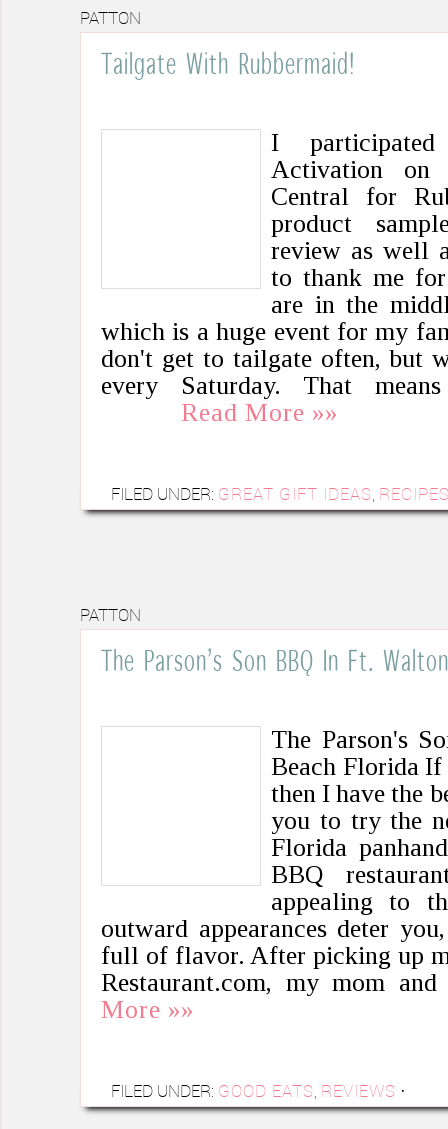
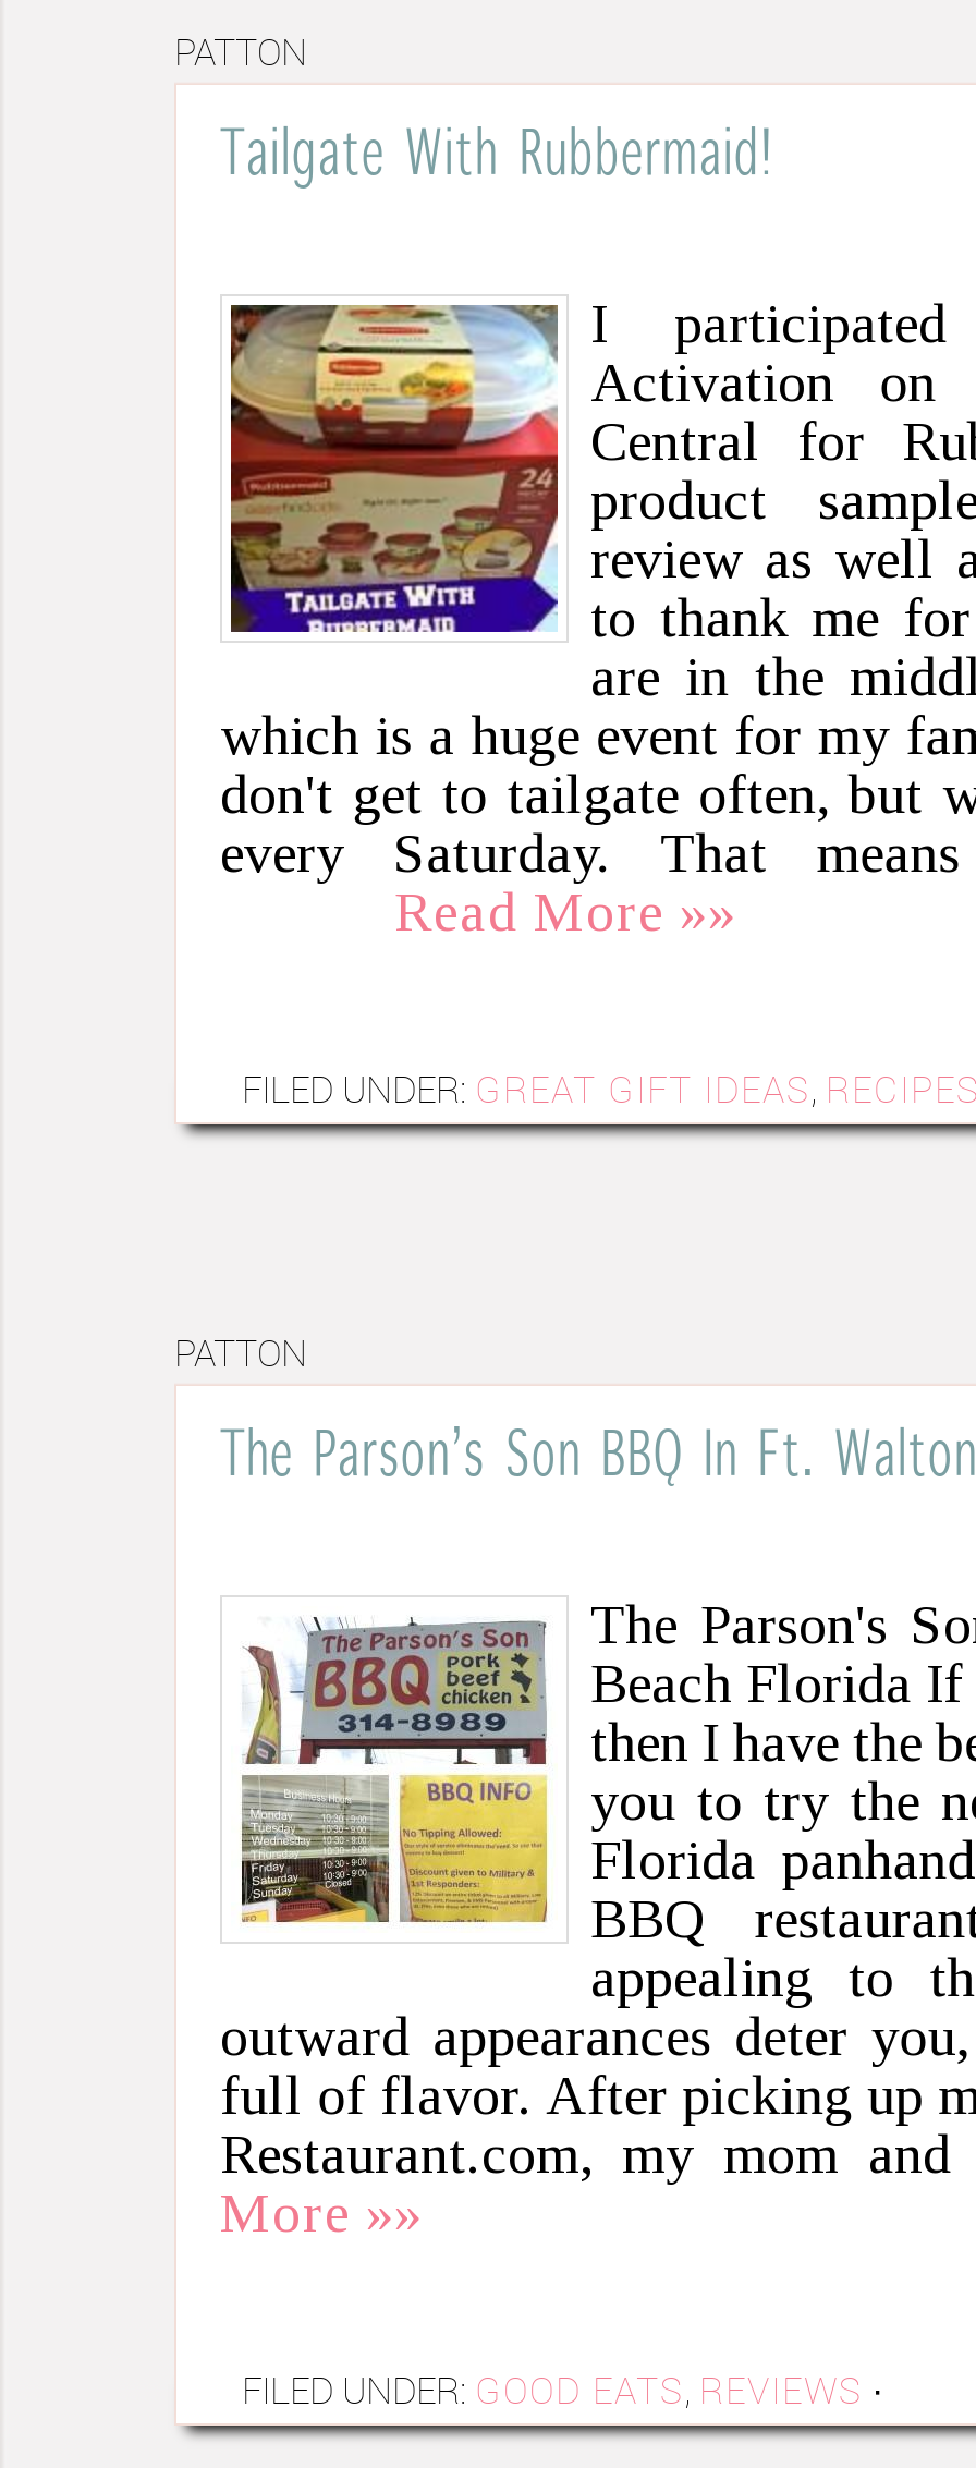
none -> [229,303,560,634] [image]
none -> [240,1615,549,1924] [image]

